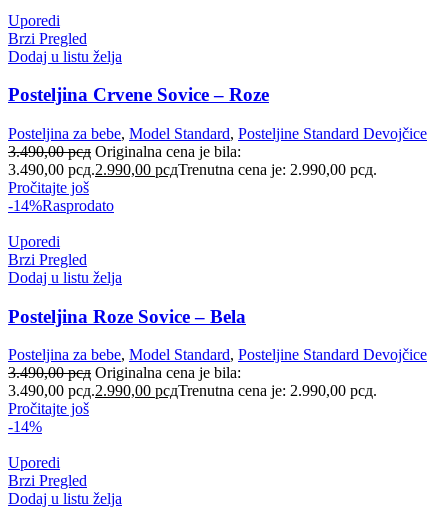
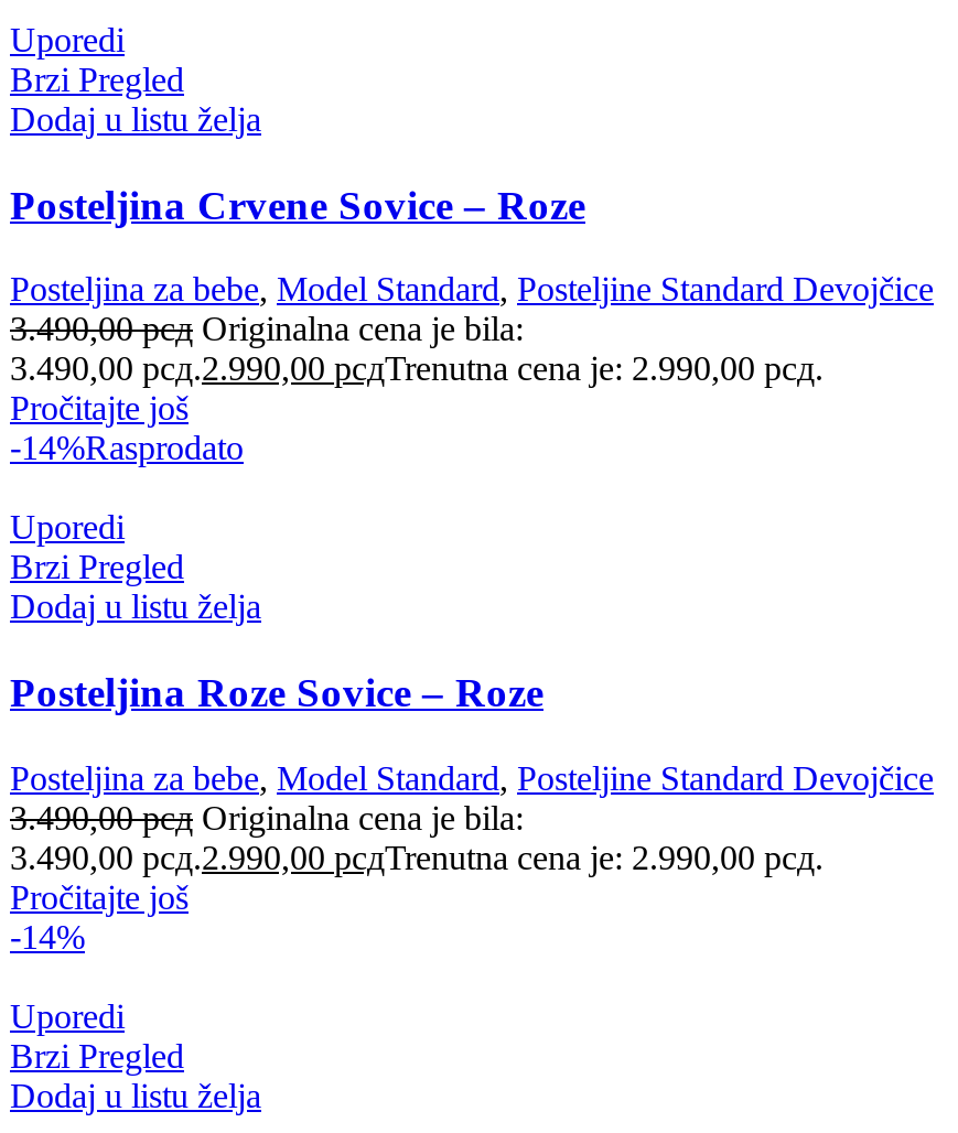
[8,306,246,327] Posteljina Roze Sovice – Bela -> [10,670,543,716] Posteljina Roze Sovice – Roze

